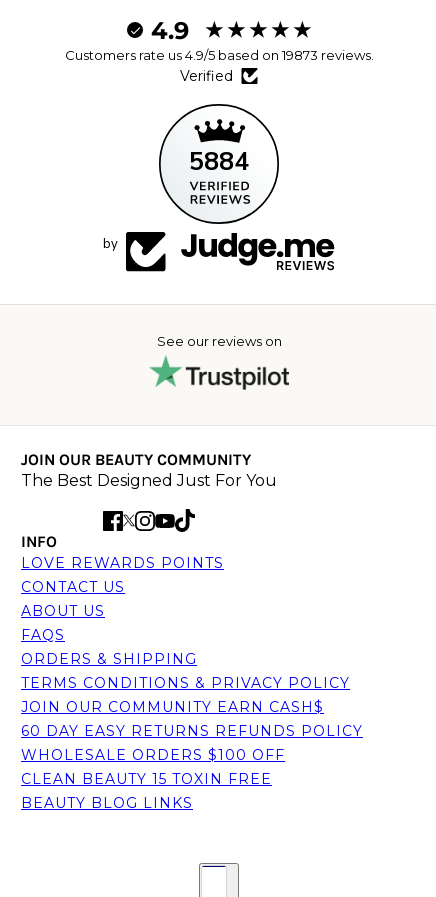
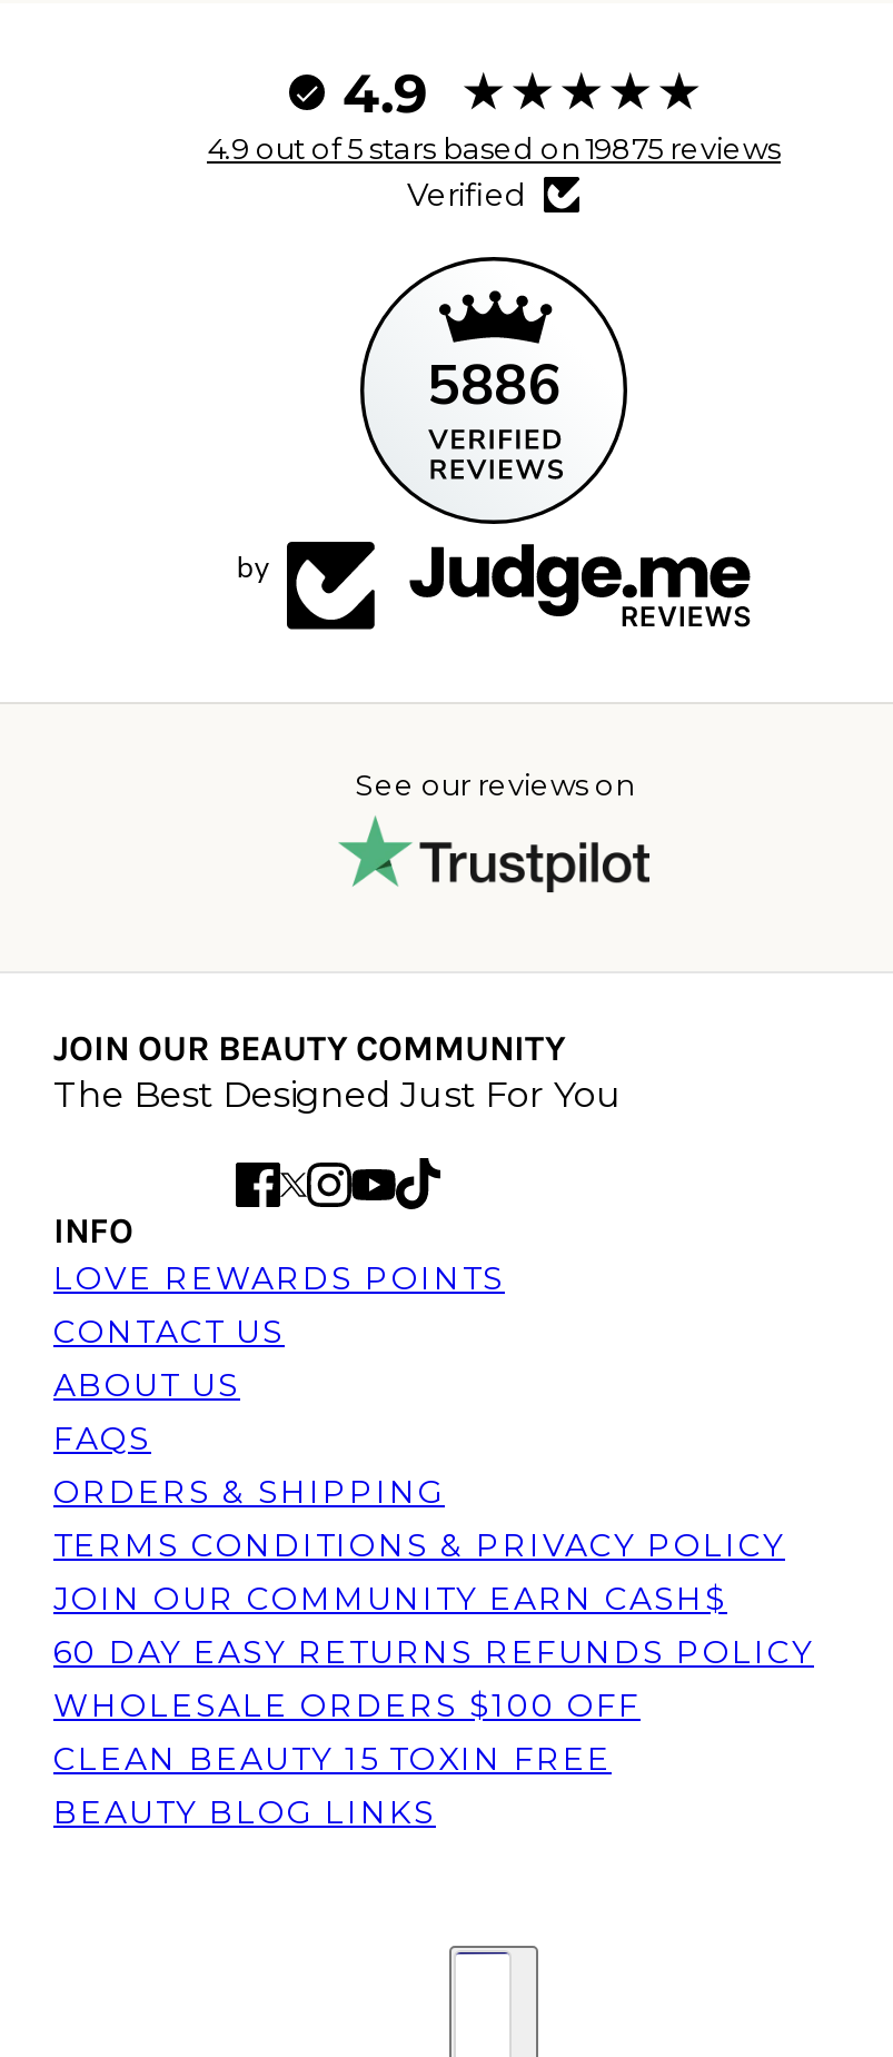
[64,47,373,63] Customers rate us 4.9/5 based on 19873 reviews. -> [207,131,781,166] 4.9 out of 5 stars based on 19875 reviews
[189,145,249,179] 5884 -> [427,349,560,424] 5886

